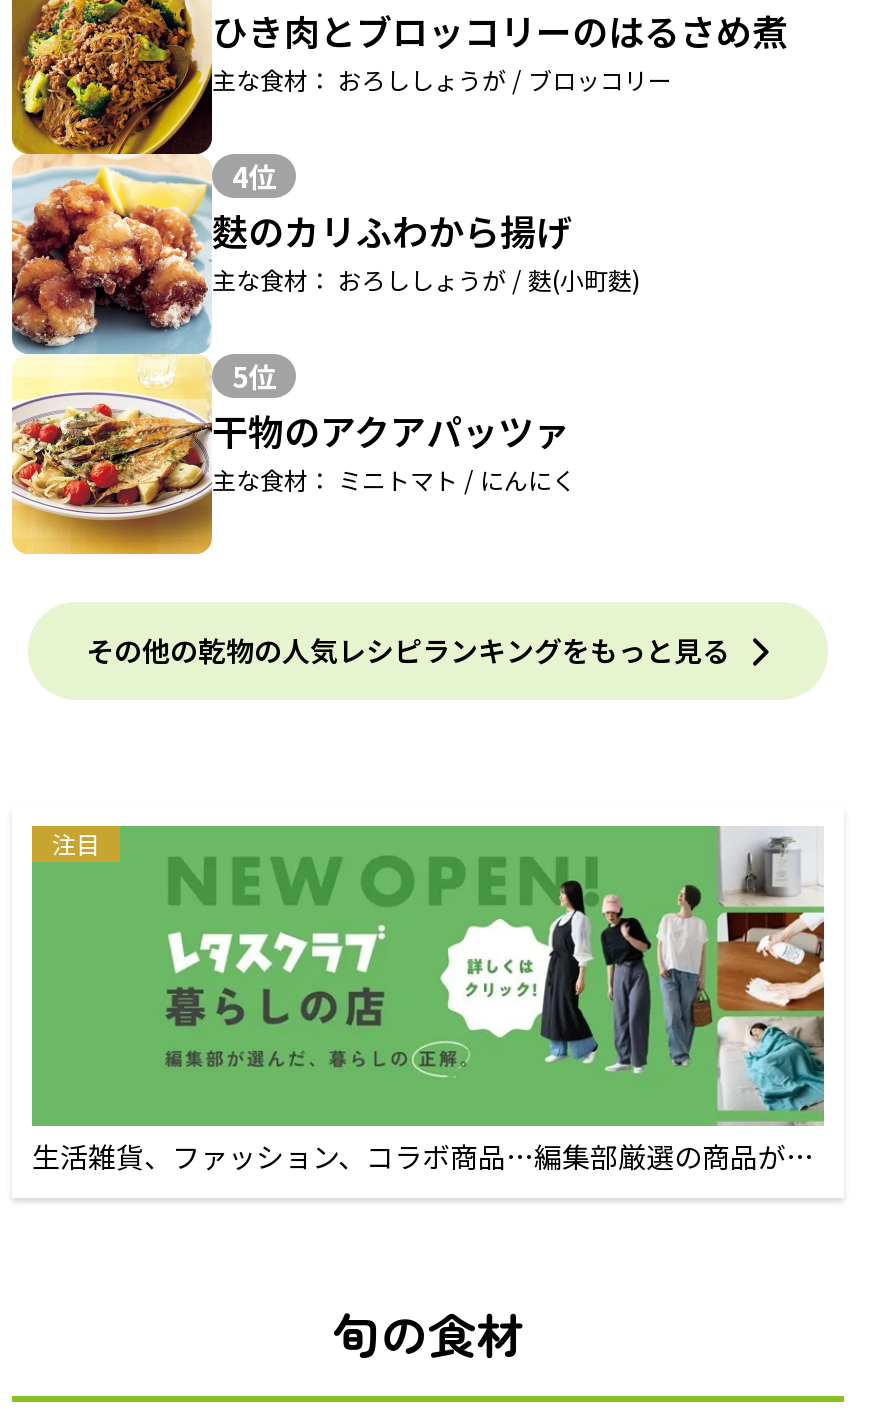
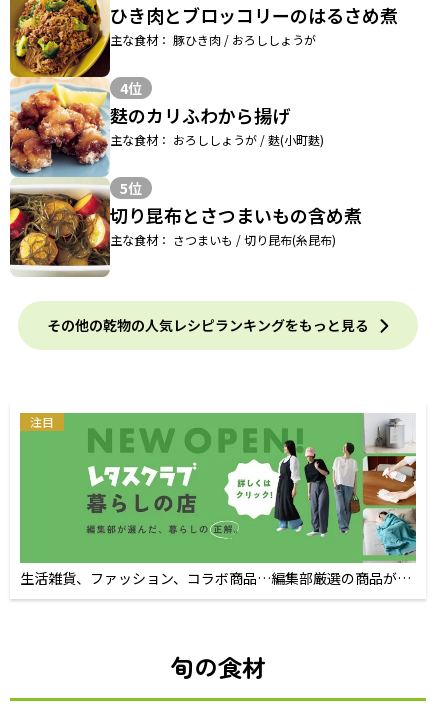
[212,62,672,96] 主な食材： おろししょうが / ブロッコリー -> [110,31,316,48] 主な食材： 豚ひき肉 / おろししょうが
[10,356,576,554] [image] | 干物のアクアパッツァ | 主な食材： ミニトマト / にんにく -> [9,179,362,277] [image] | 切り昆布とさつまいもの含め煮 | 主な食材： さつまいも / 切り昆布(糸昆布)

